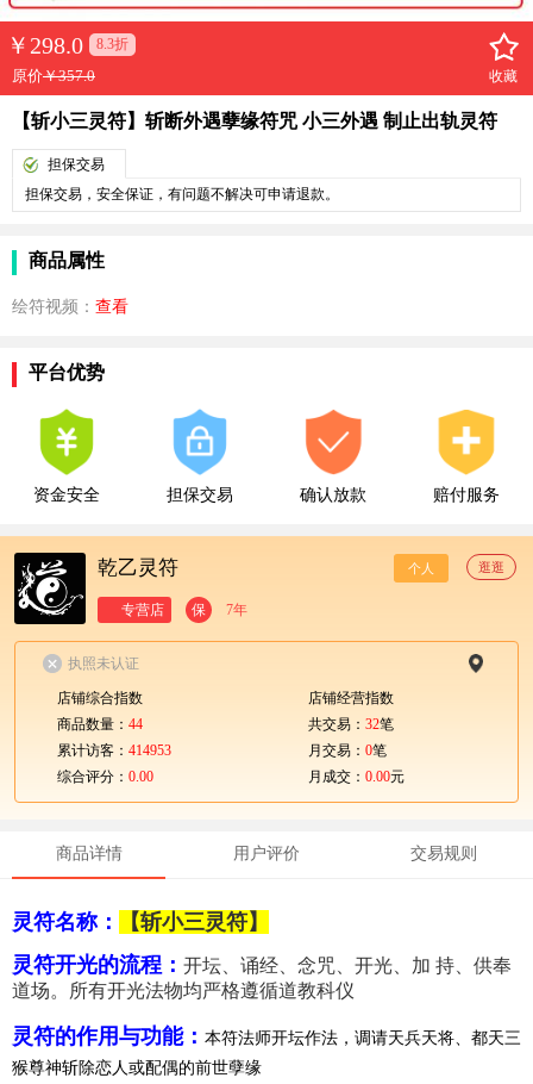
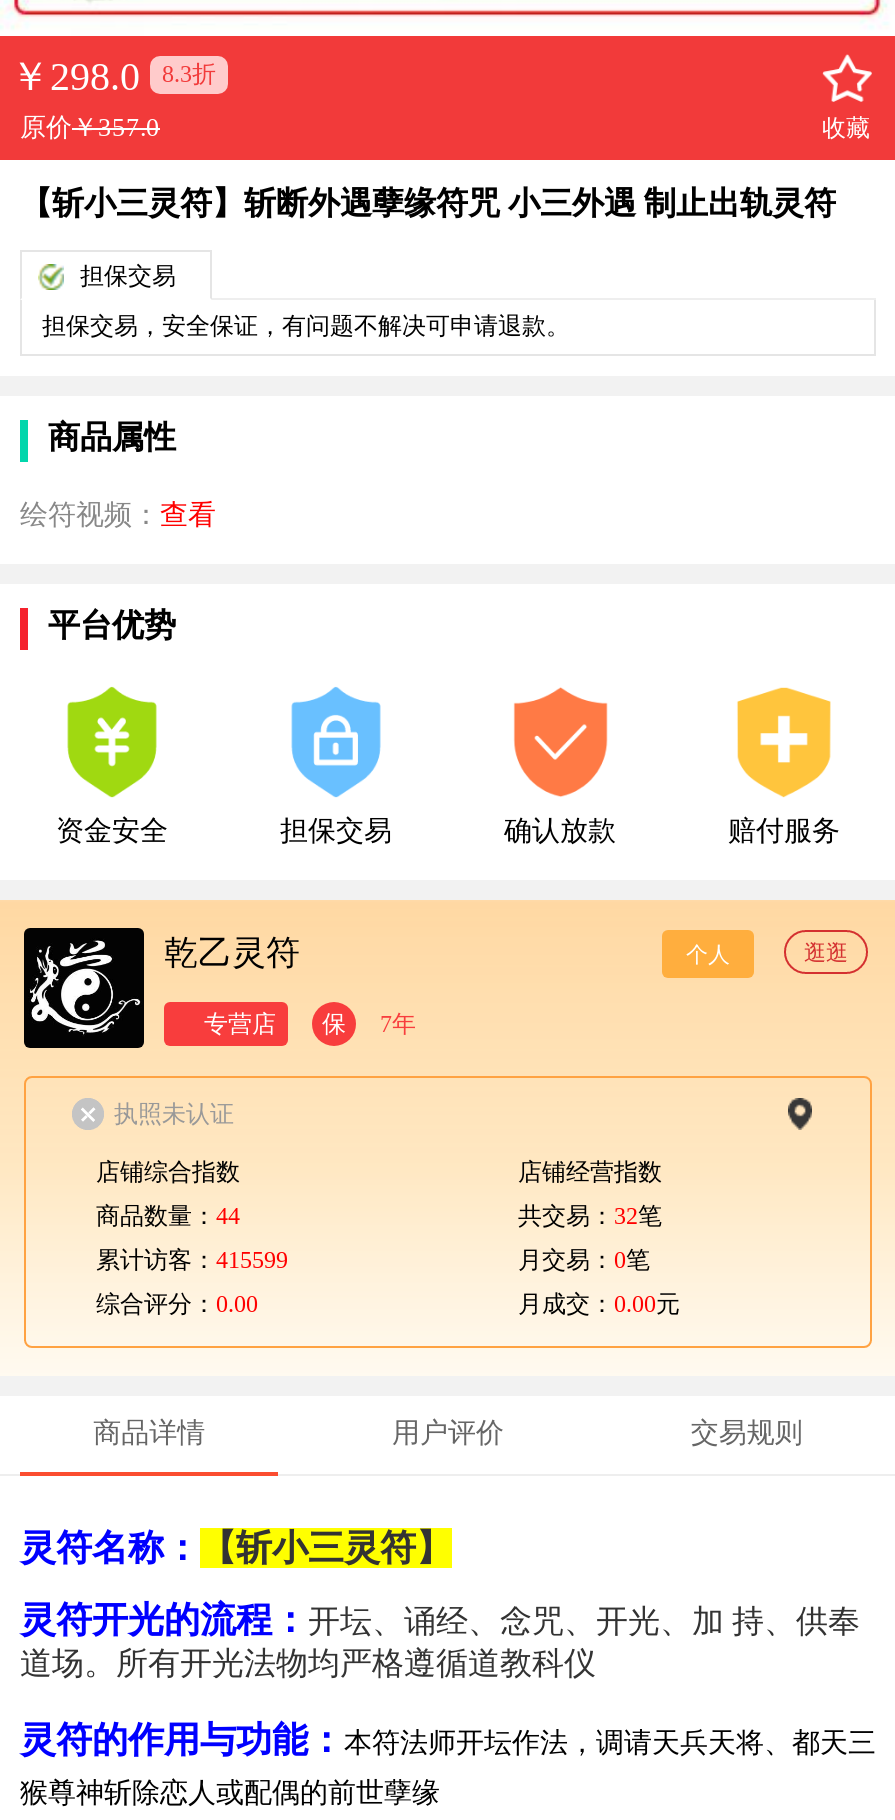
[57,742,171,759] 累计访客：414953 -> [96,1246,288,1274] 累计访客：415599

